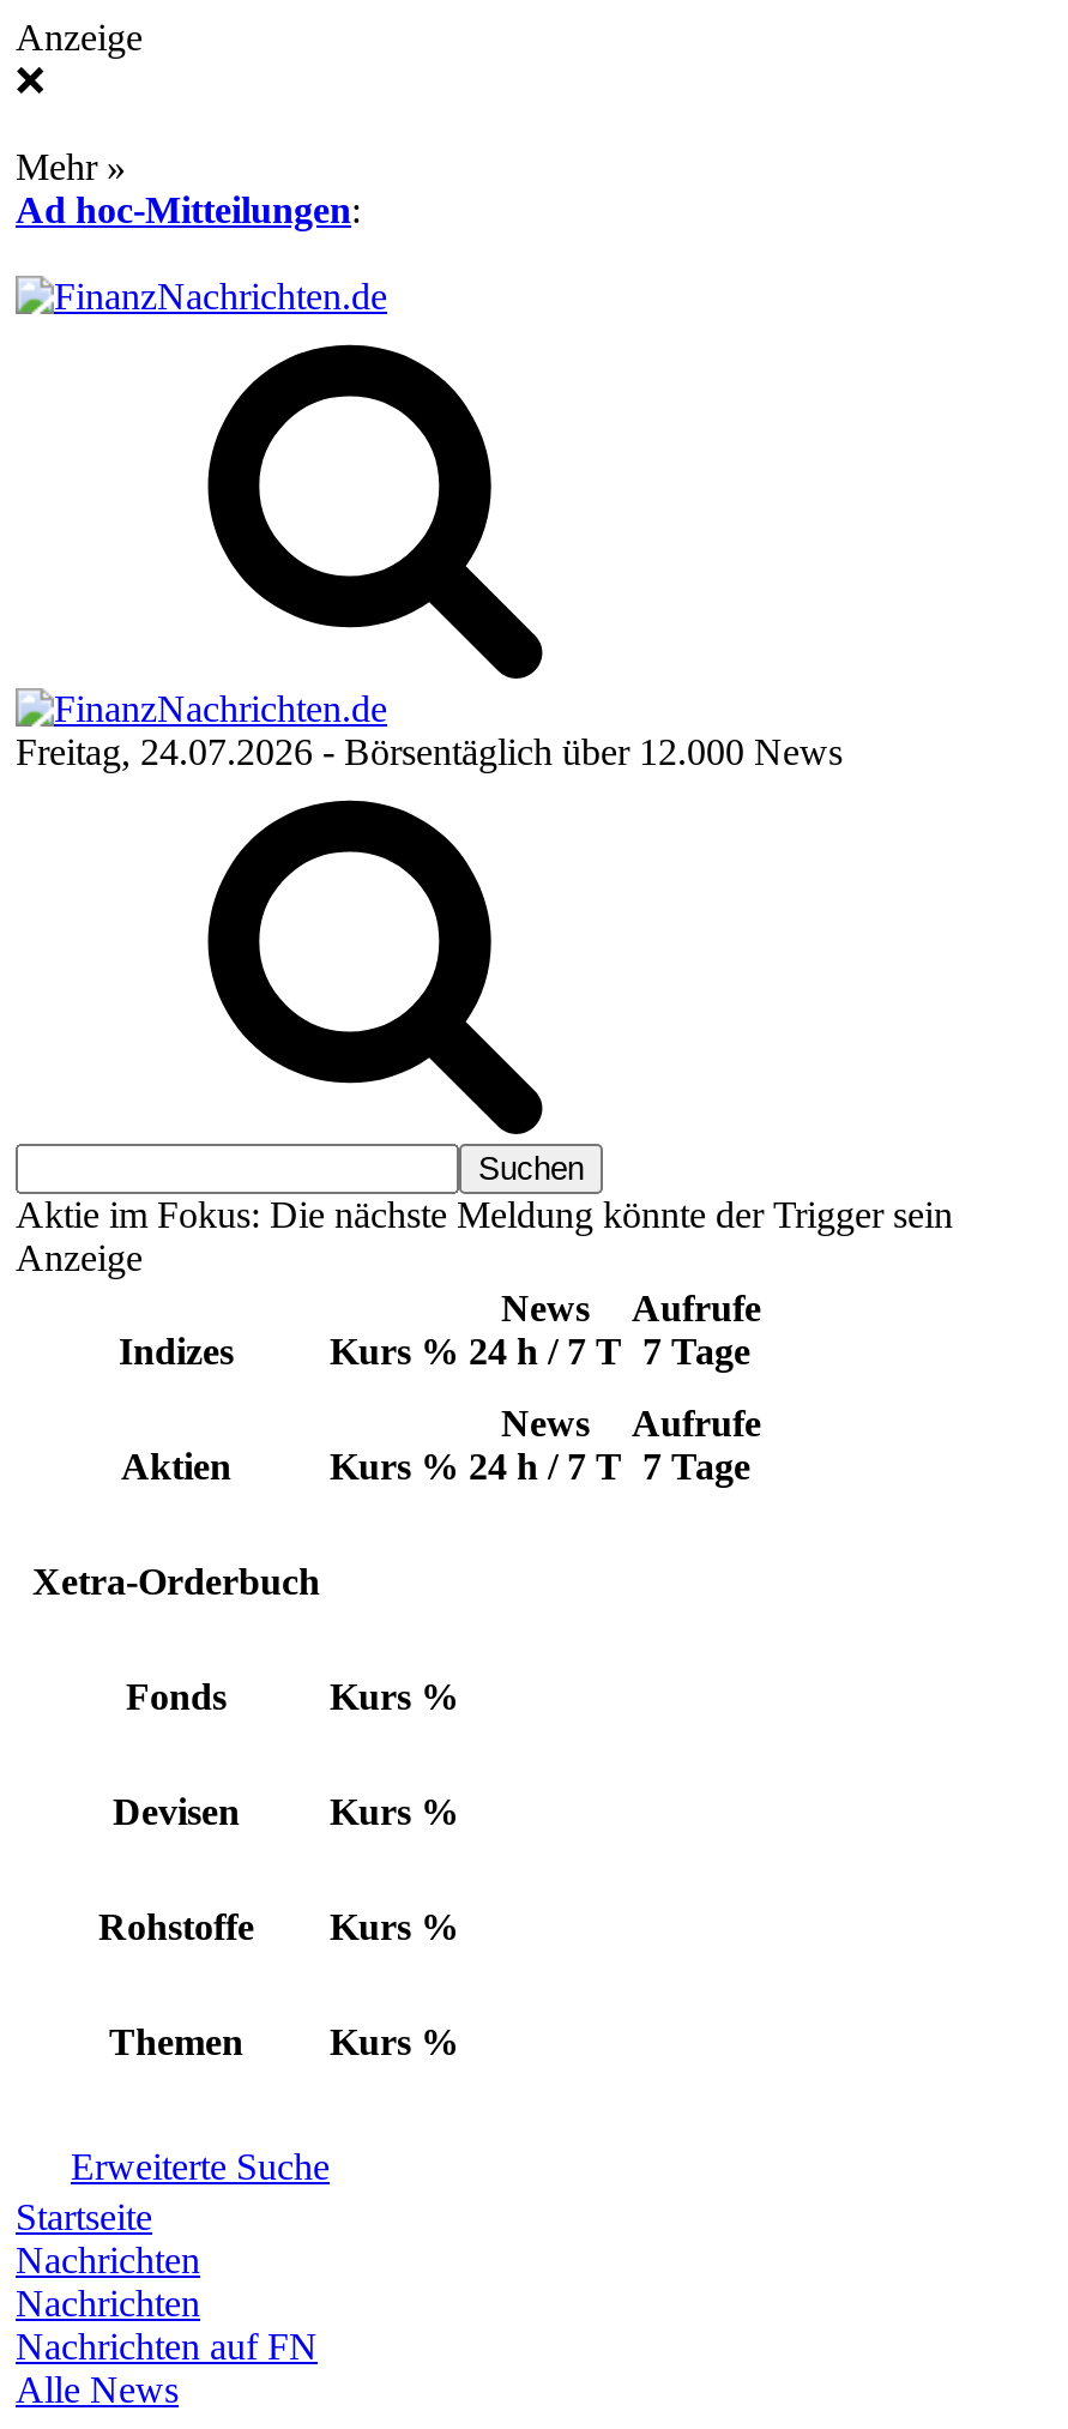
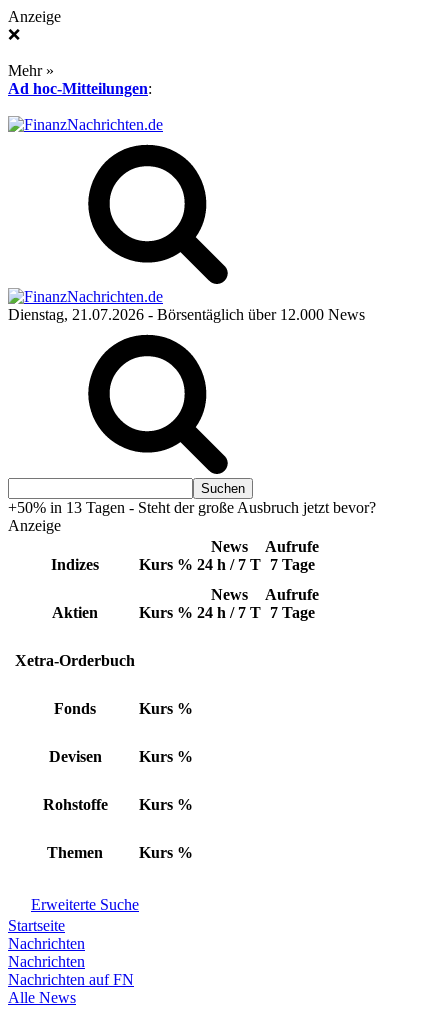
[16,731,843,772] Freitag, 24.07.2026 - Börsentäglich über 12.000 News -> [8,306,365,323] Dienstag, 21.07.2026 - Börsentäglich über 12.000 News
[16,1194,953,1235] Aktie im Fokus: Die nächste Meldung könnte der Trigger sein -> [8,499,376,516] +50% in 13 Tagen - Steht der große Ausbruch jetzt bevor?

